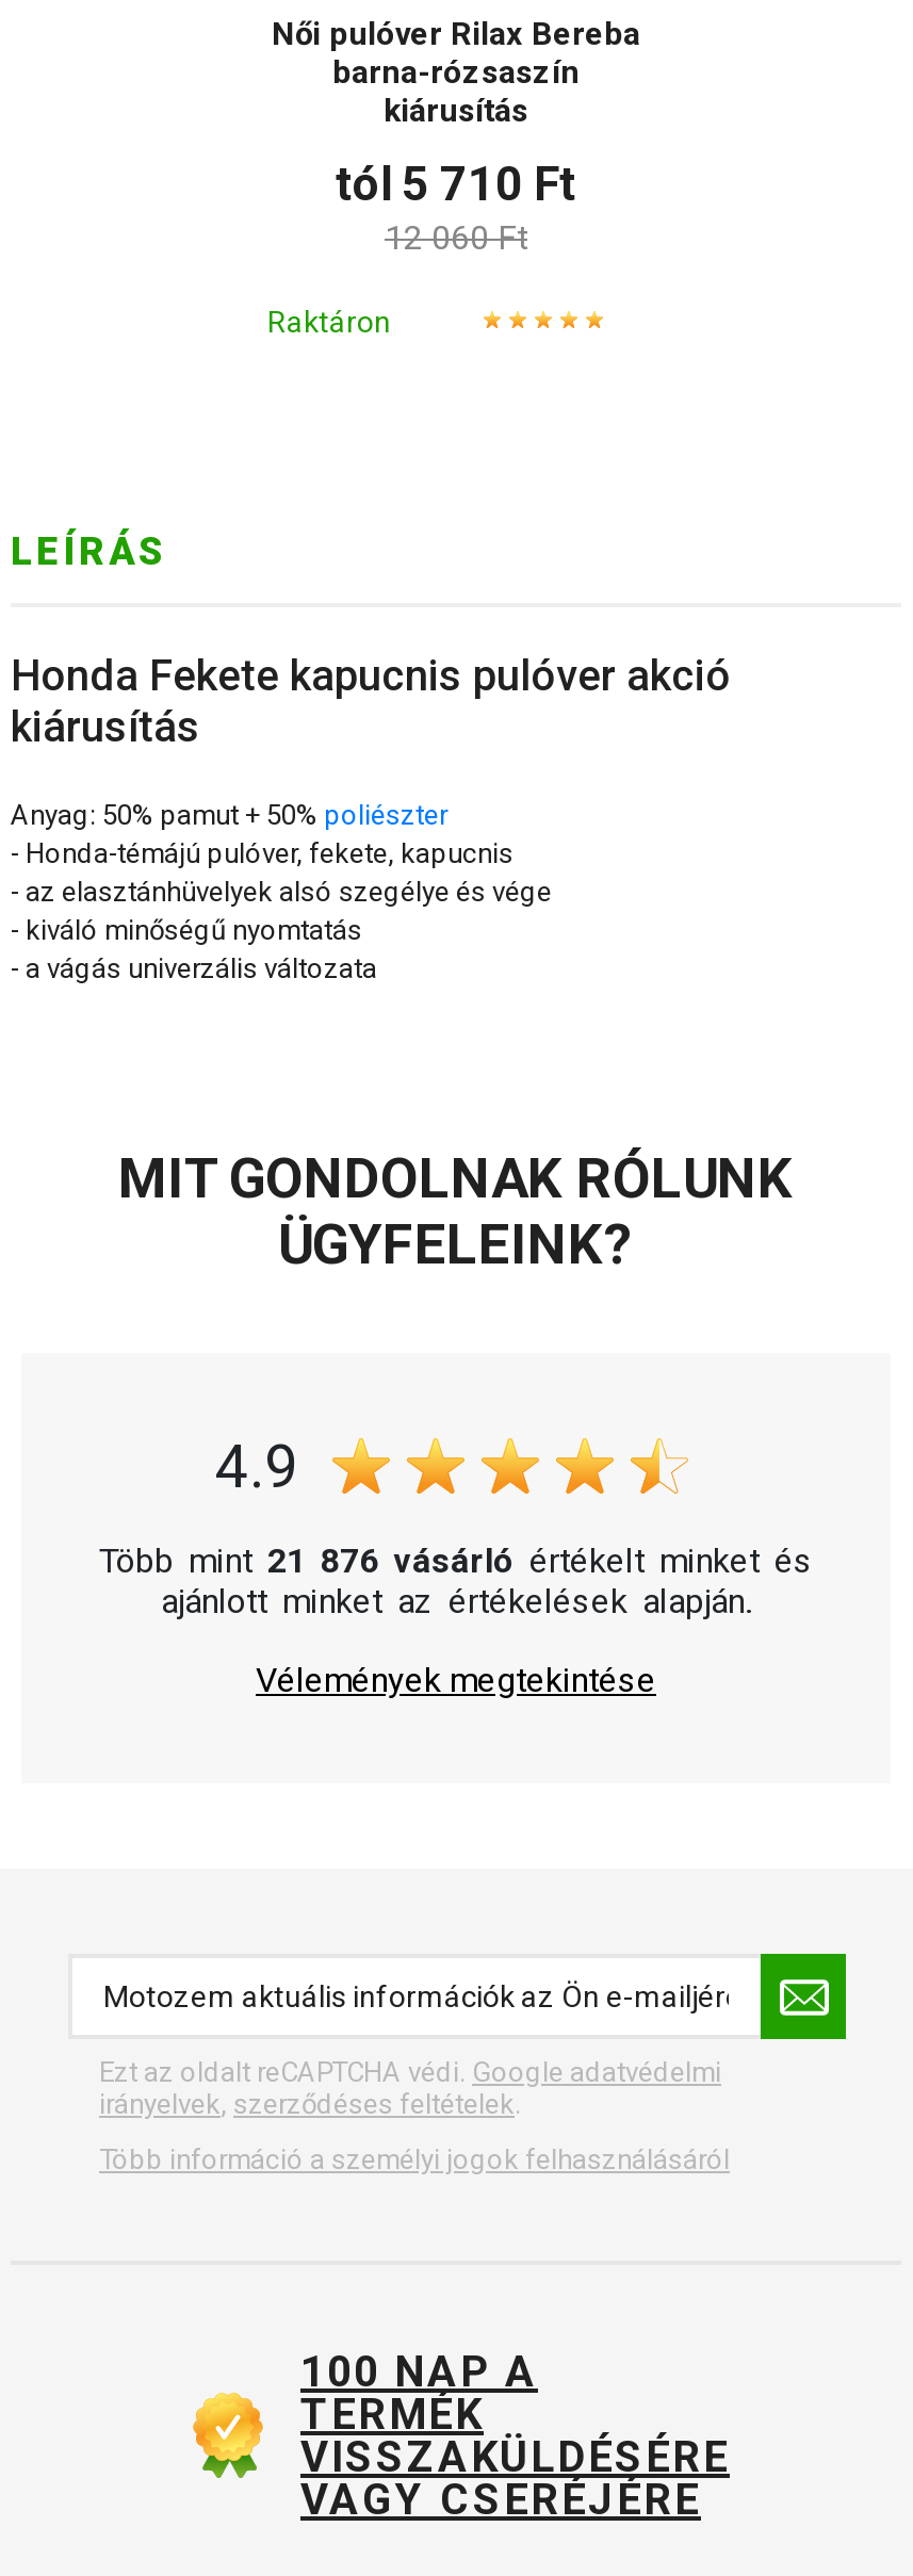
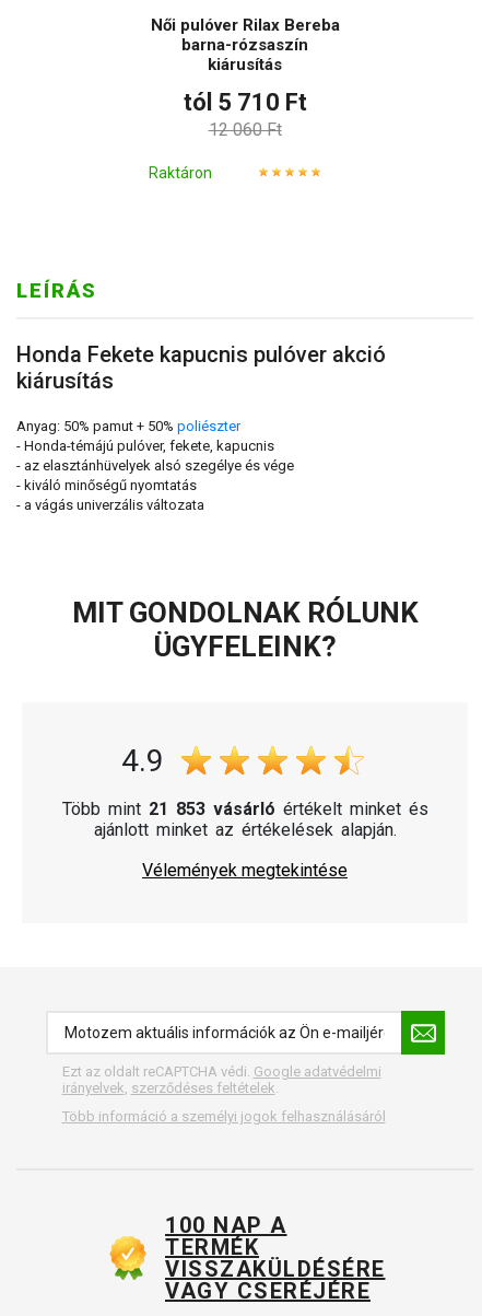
[99,1540,813,1581] Több mint 21 876 vásárló értékelt minket és -> [62,798,428,819] Több mint 21 853 vásárló értékelt minket és

